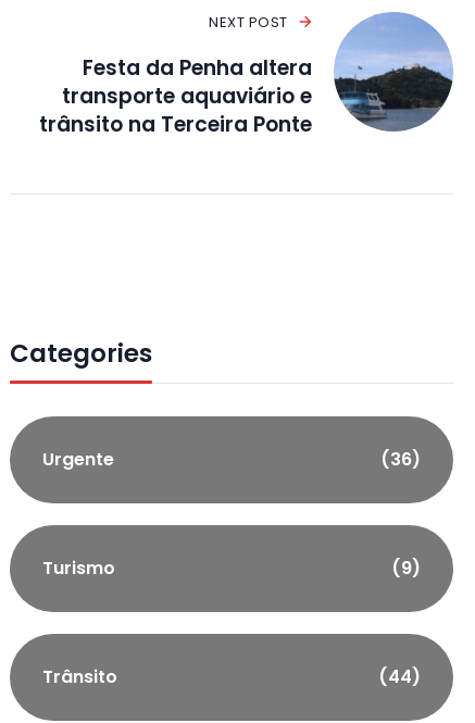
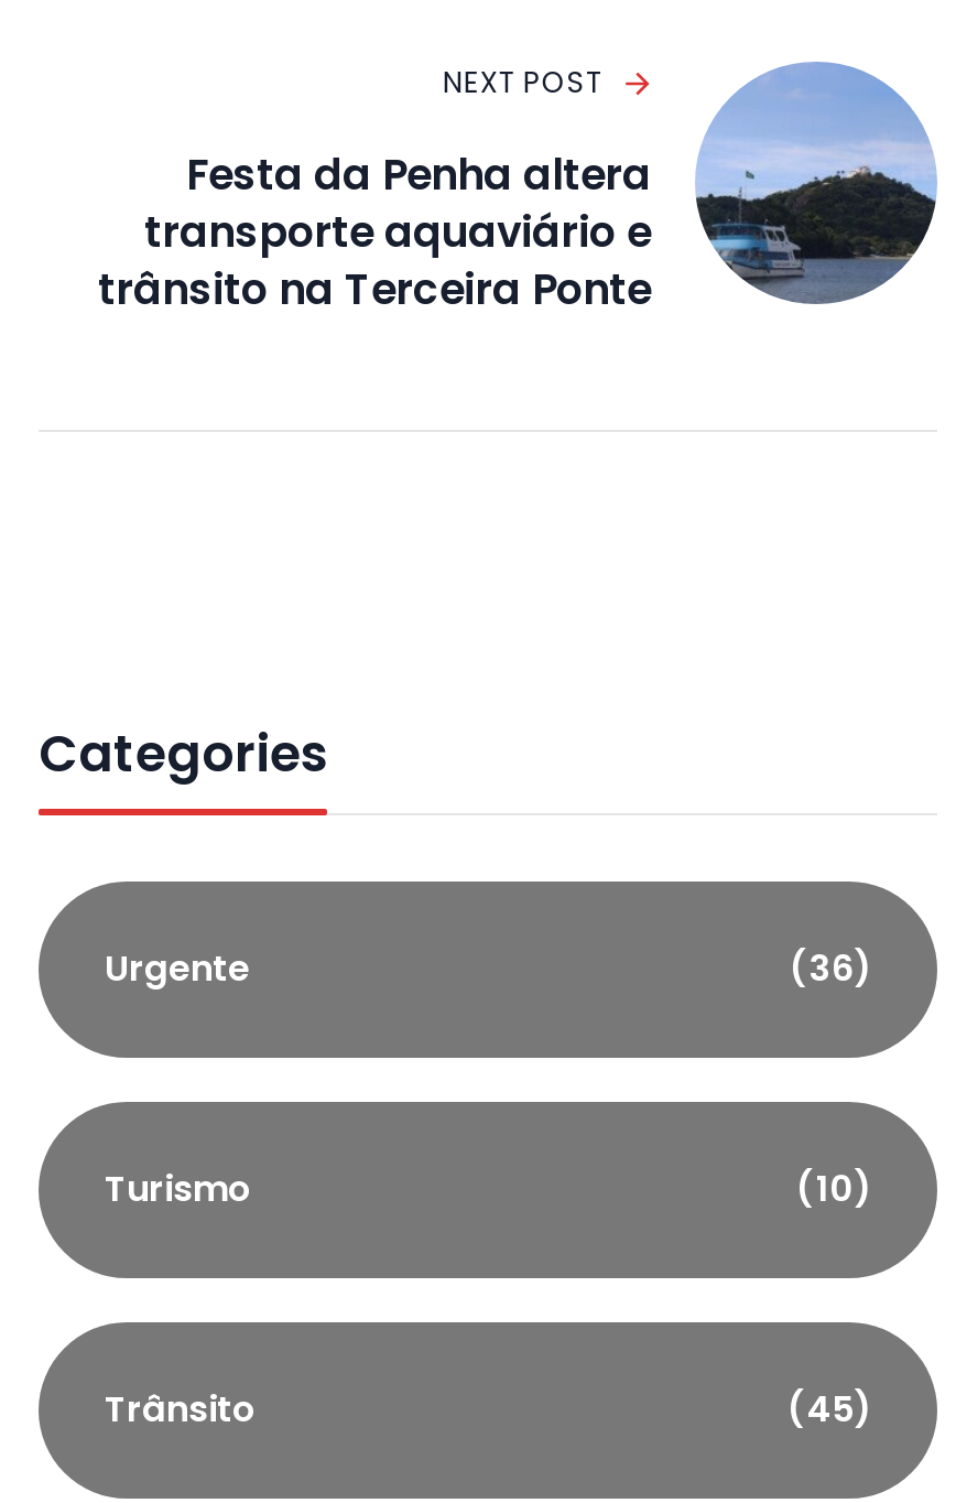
[391,555,421,580] (9) -> [796,1164,871,1215] (10)
[378,664,421,689] (44) -> [787,1385,871,1435] (45)

